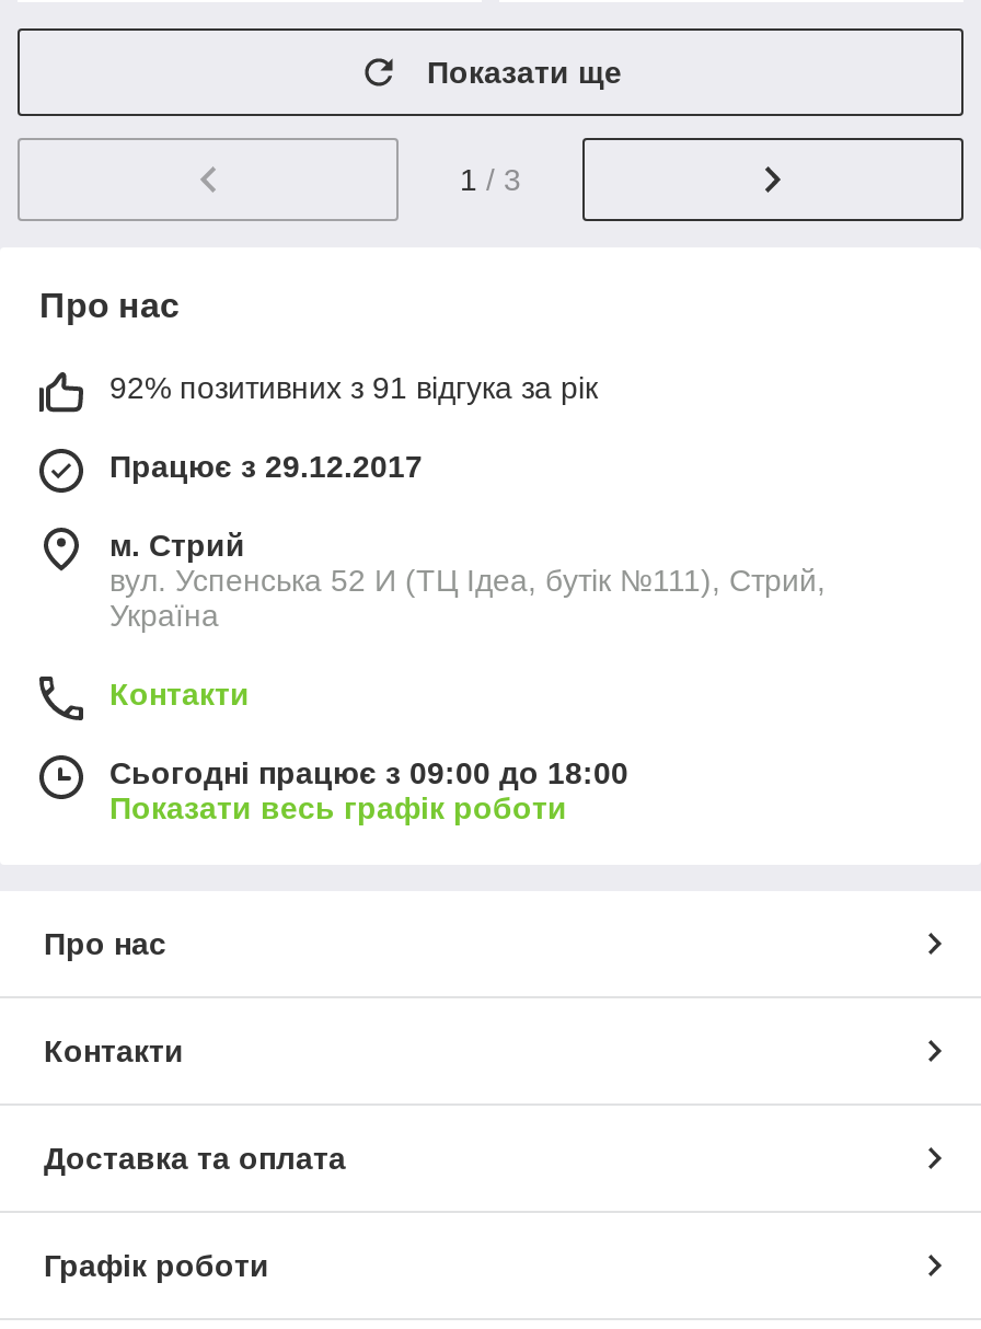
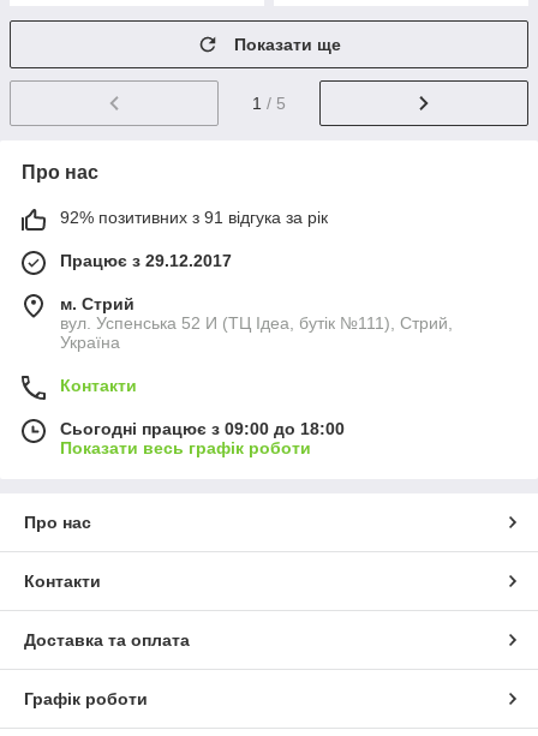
[460,162,521,197] 1 / 3 -> [252,94,286,113] 1 / 5

